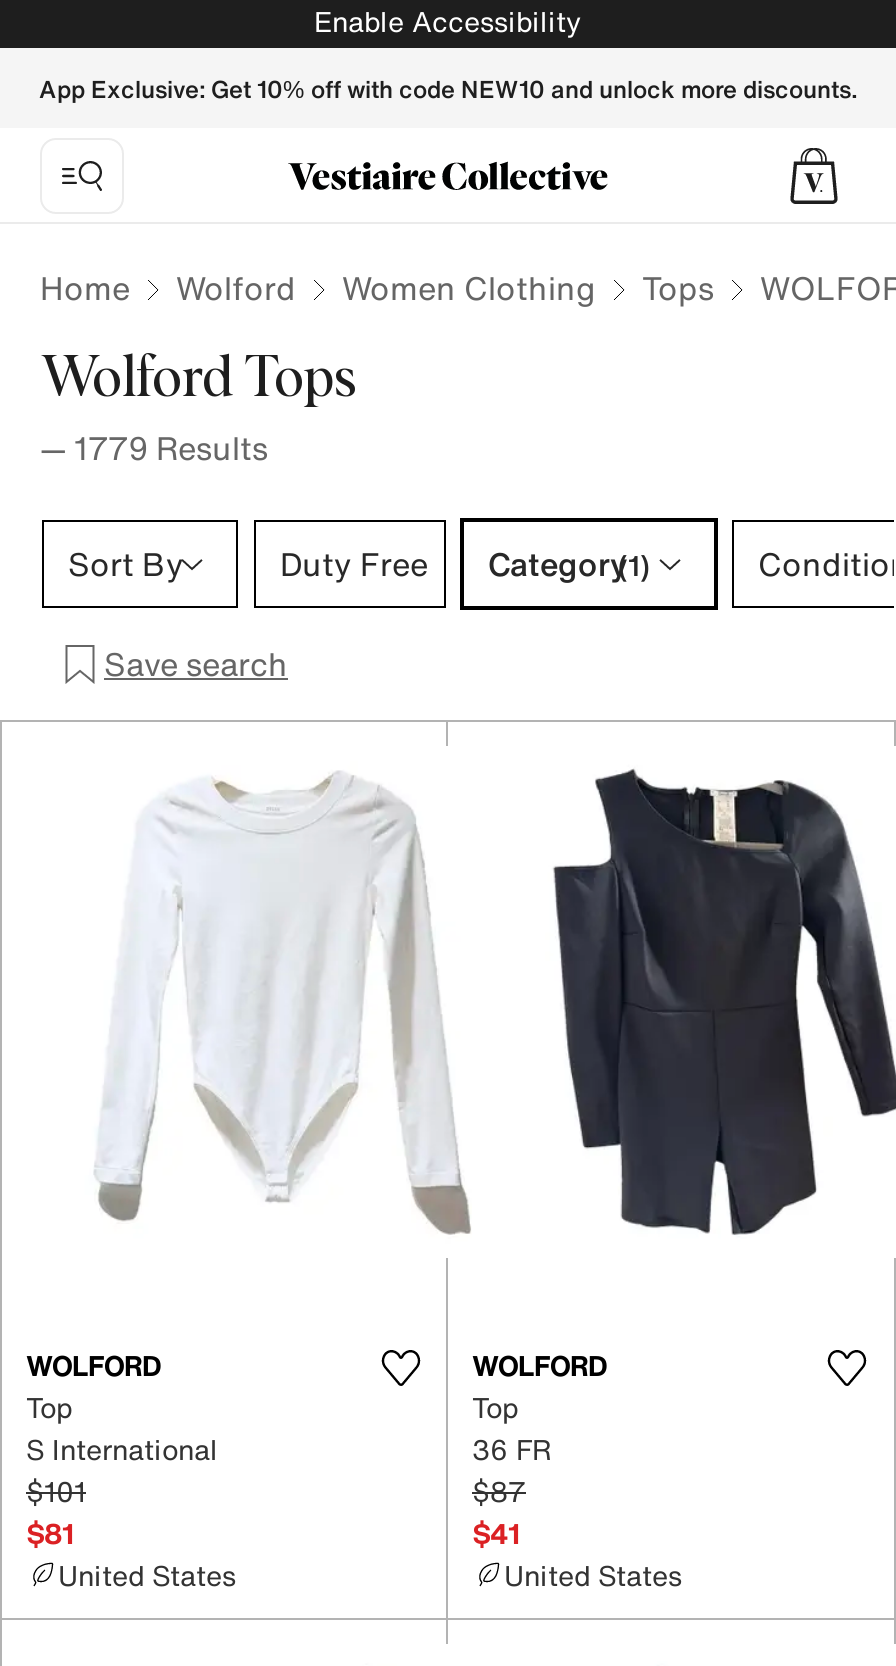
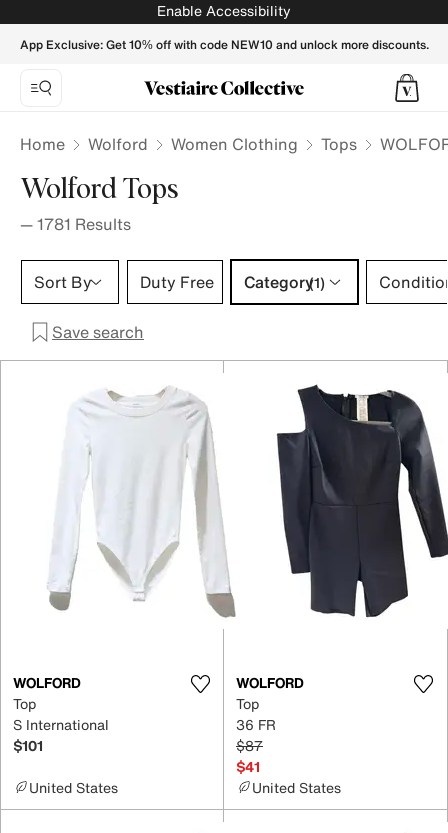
[40,424,268,472] — 1779 Results -> [20,212,131,236] — 1781 Results
[26,1511,74,1553] $81 -> none

